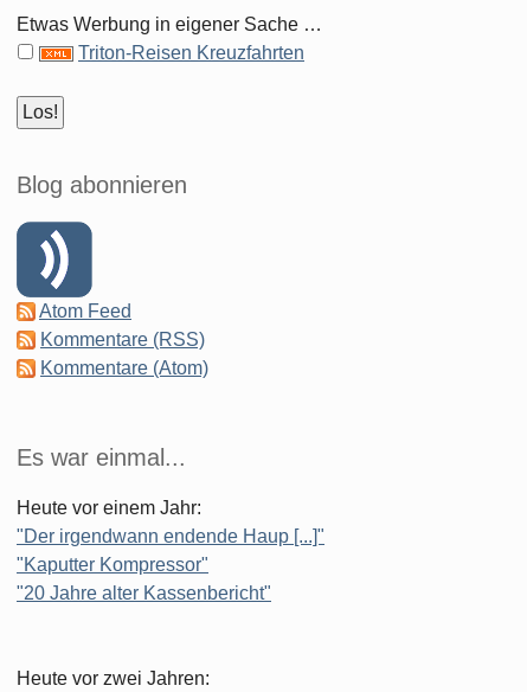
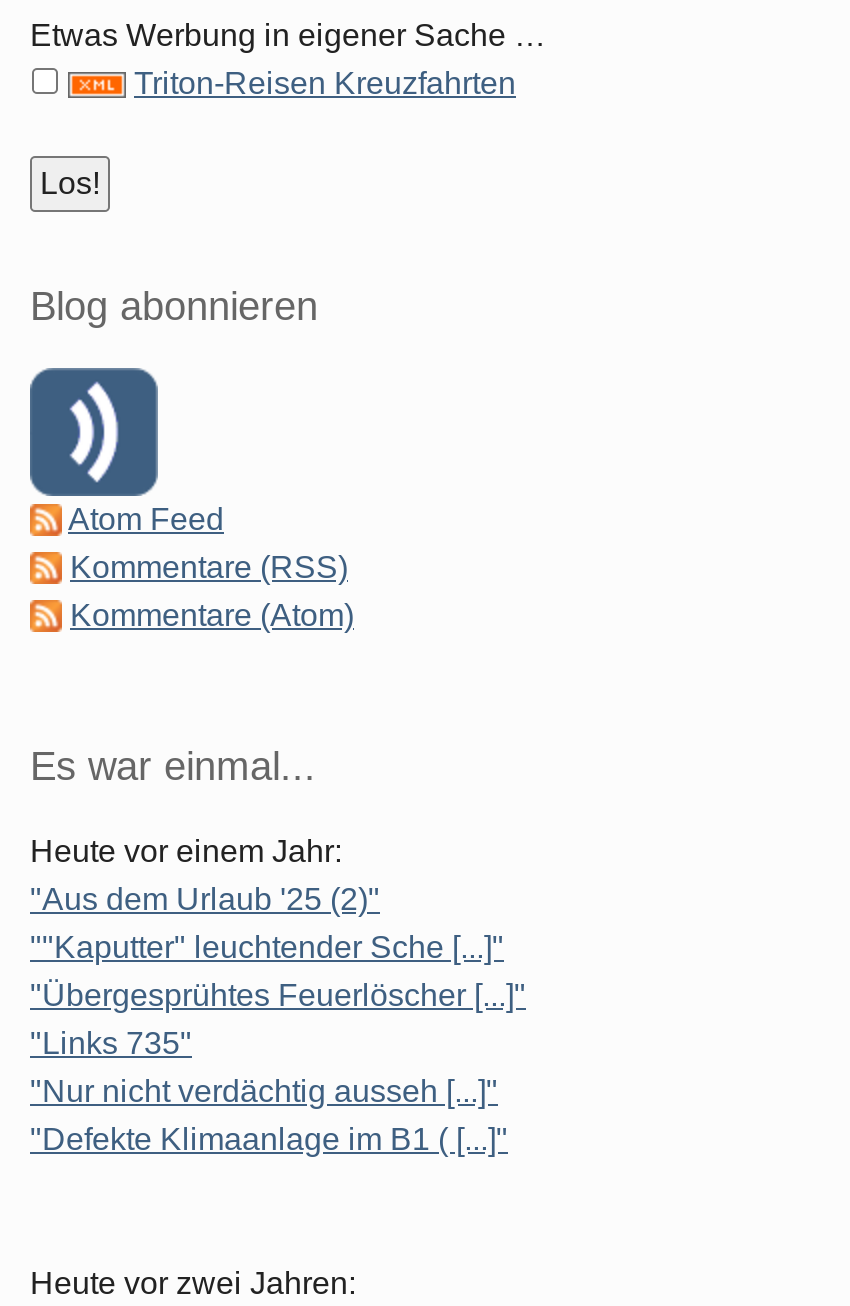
[17,526,324,603] "Der irgendwann endende Haup [...]" | "Kaputter Kompressor" | "20 Jahre alter Kassenbericht" -> [30,881,526,1155] "Aus dem Urlaub '25 (2)" | ""Kaputter" leuchtender Sche [...]" | "Übergesprühtes Feuerlöscher [...]" | "Links 735" | "Nur nicht verdächtig ausseh [...]" | "Defekte Klimaanlage im B1 ( [...]"

